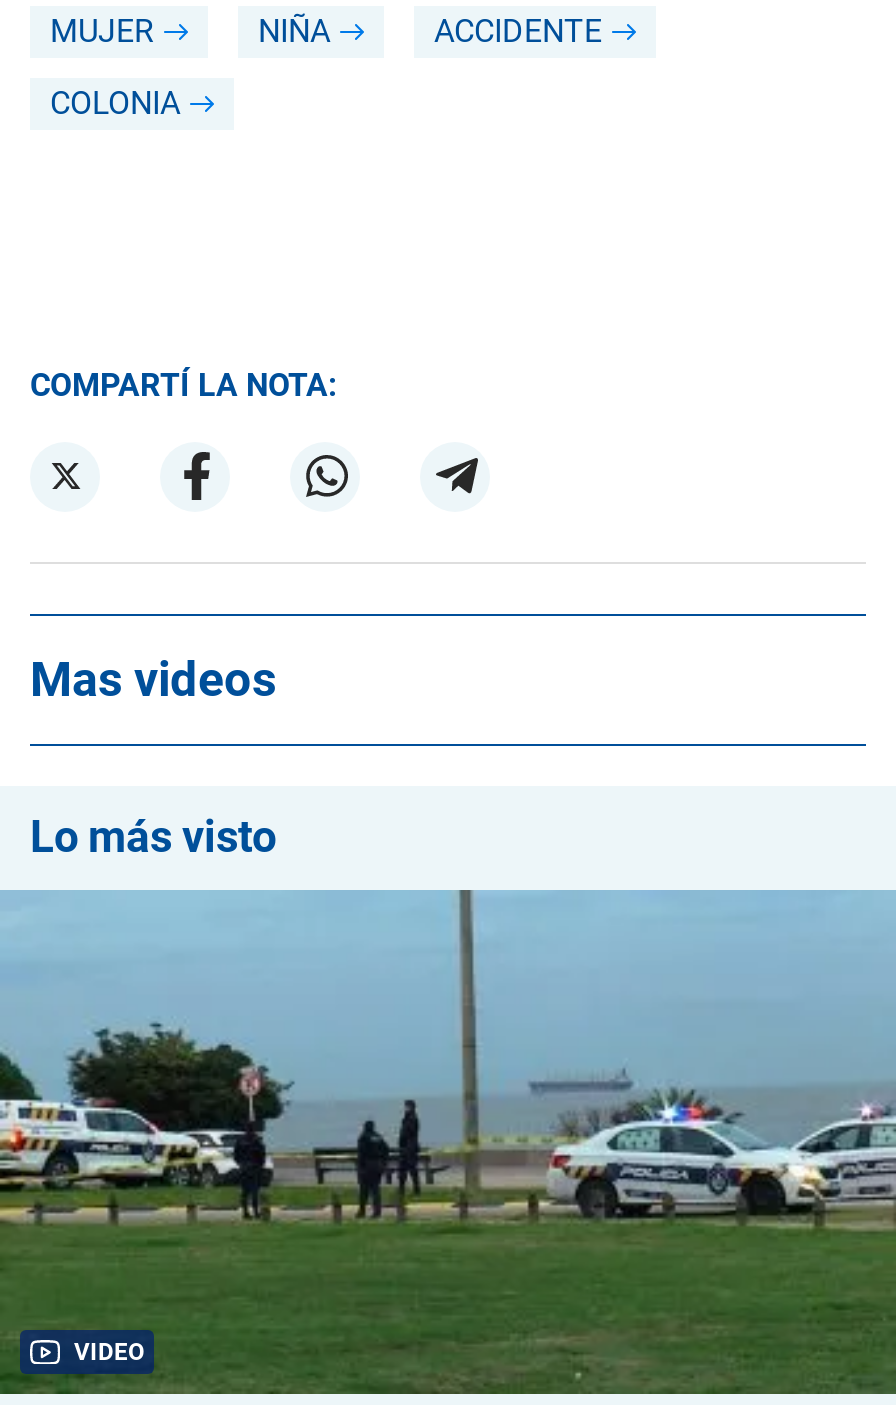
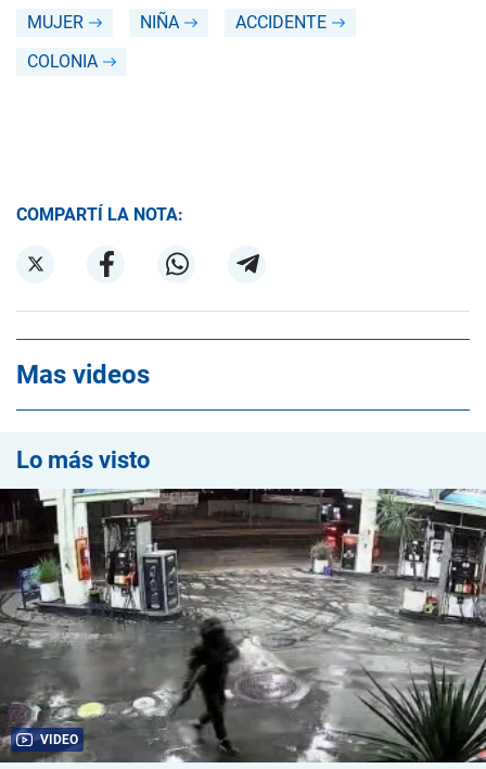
[6,888,890,1396] [image] -> [3,488,483,762] [image]

